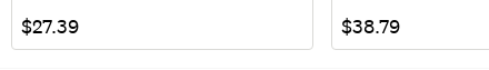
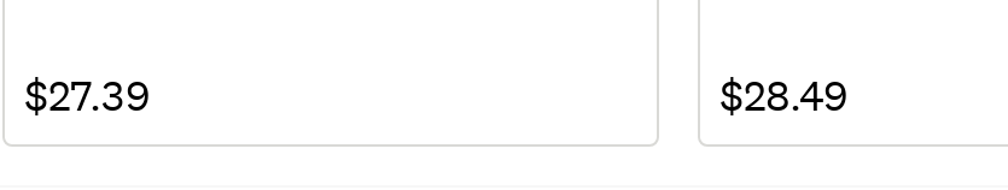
[341,13,400,39] $38.79 -> [719,68,847,123] $28.49

